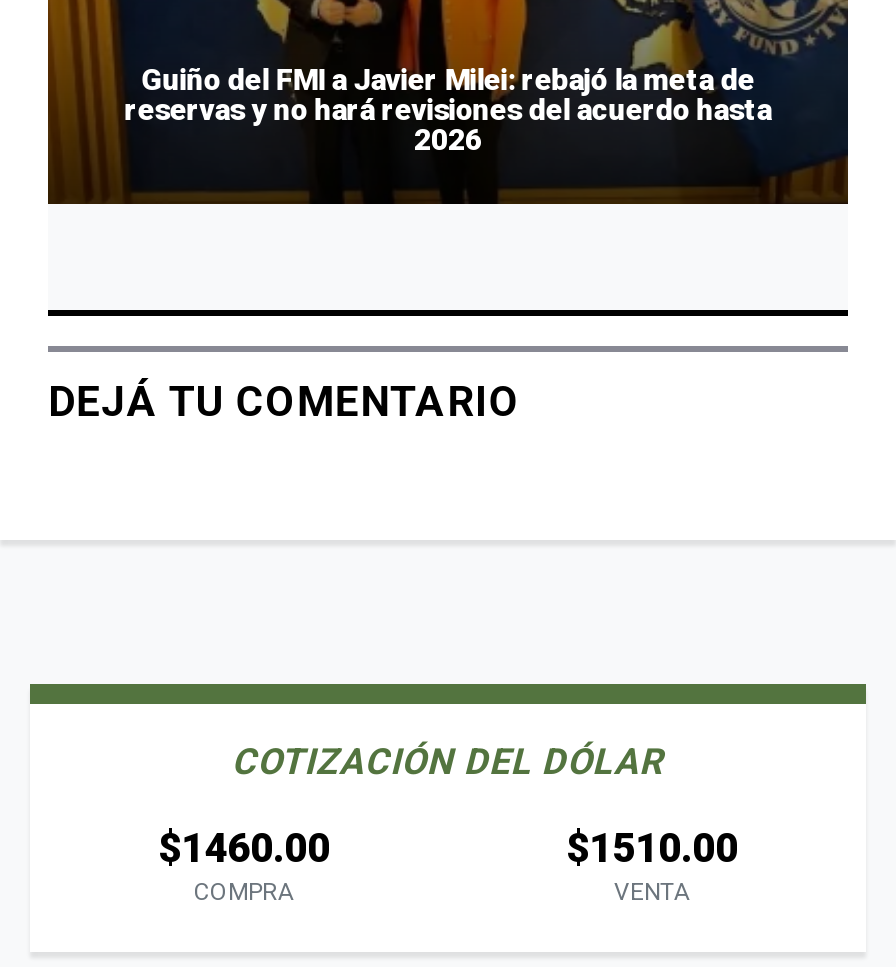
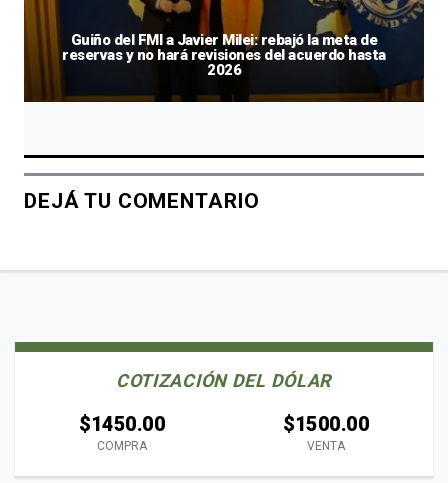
[158,824,330,872] $1460.00 -> [79,412,165,436] $1450.00
[566,824,738,872] $1510.00 -> [283,412,369,436] $1500.00

